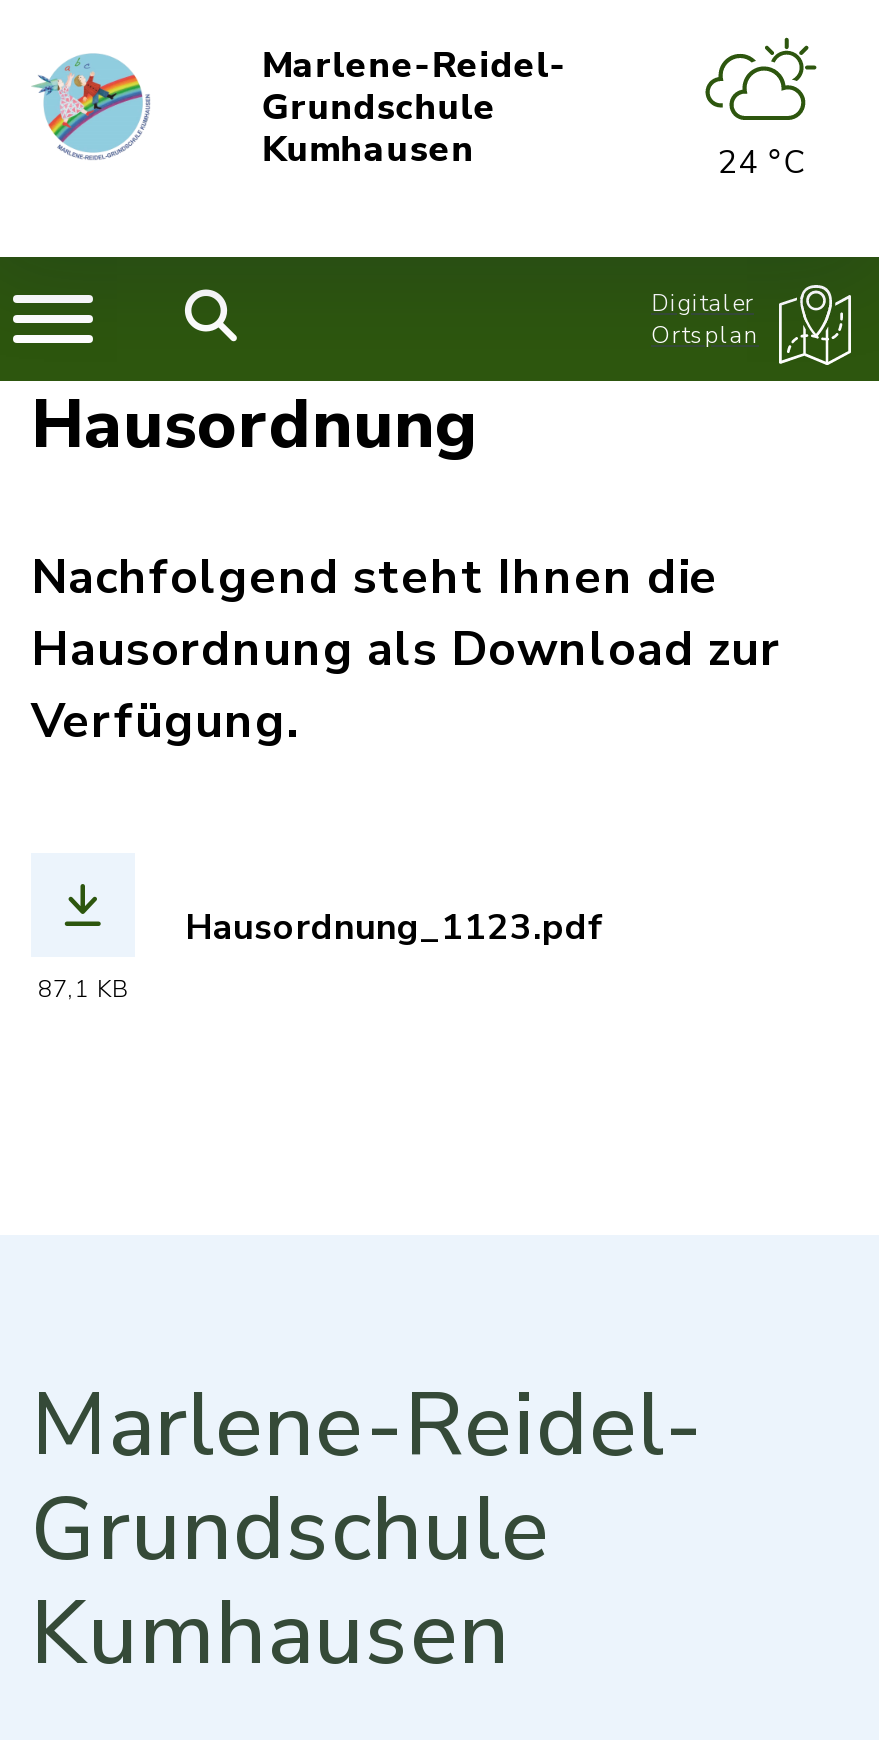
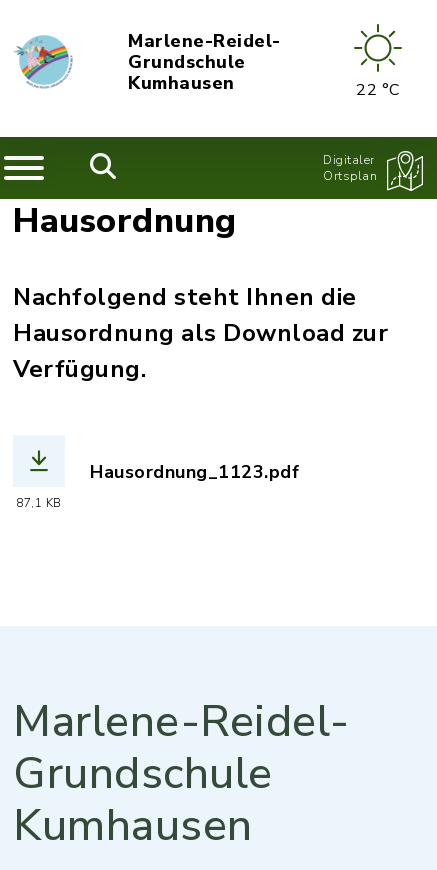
[703,33,817,184] [image] | 24 °C -> [350,23,405,100] [image] | 22 °C

